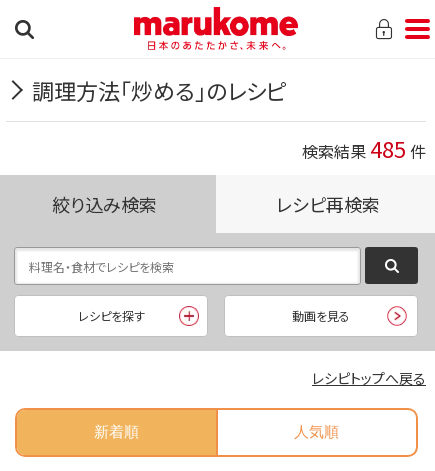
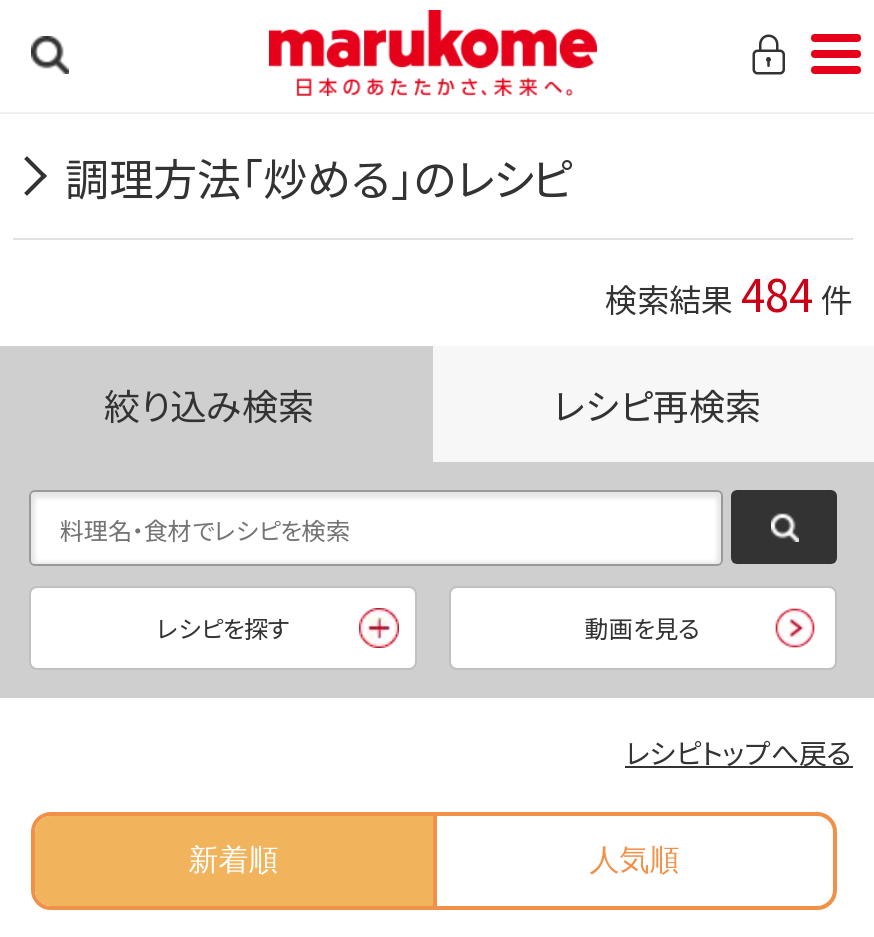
[302,132,426,164] 検索結果 485 件 -> [605,260,853,324] 検索結果 484 件

